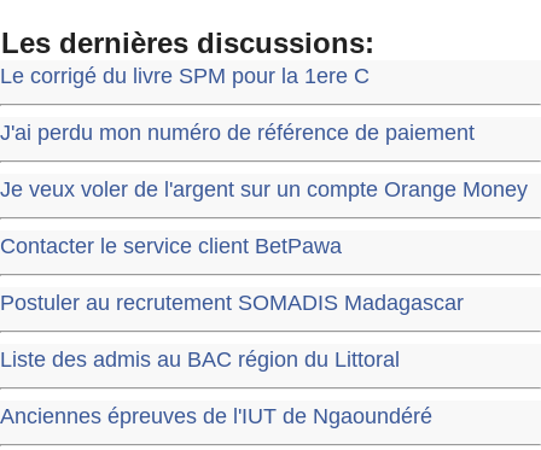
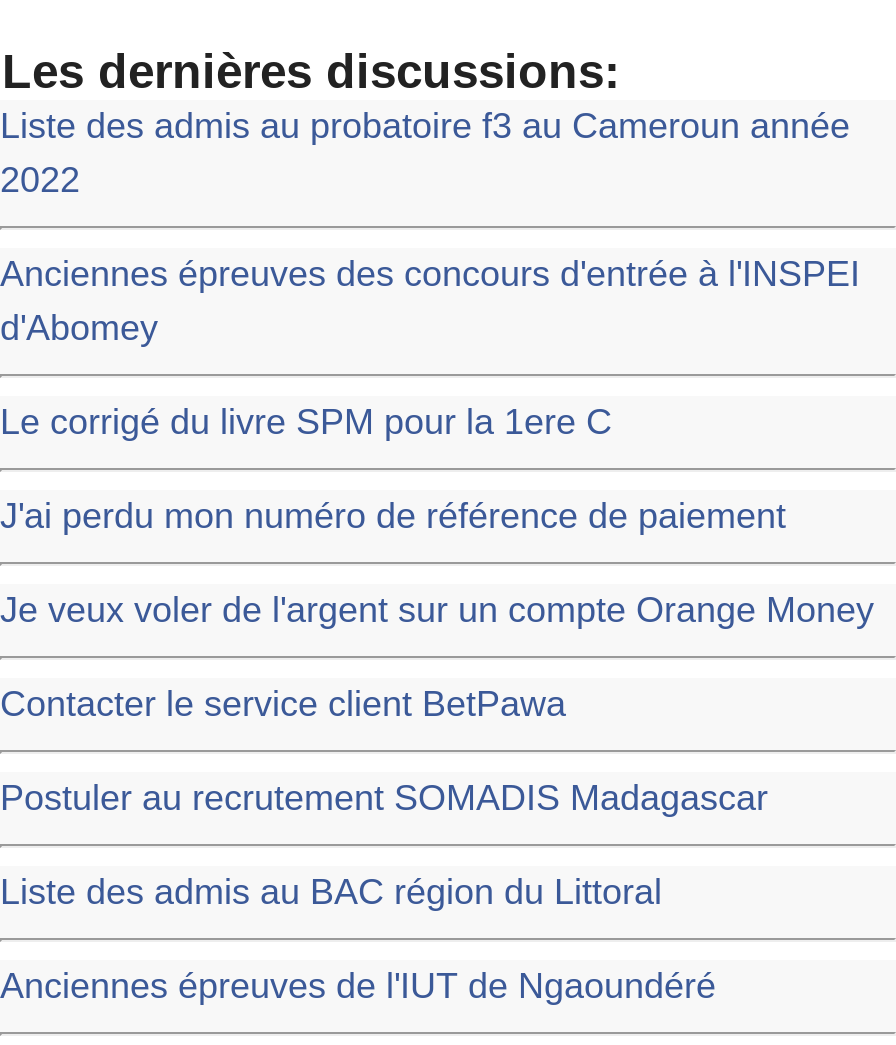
none -> [0,106,860,348] Liste des admis au probatoire f3 au Cameroun année | 2022 | Anciennes épreuves des concours d'entrée à l'INSPEI | d'Abomey

